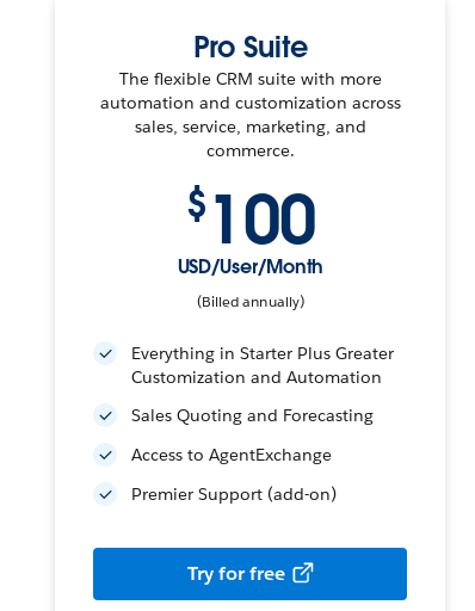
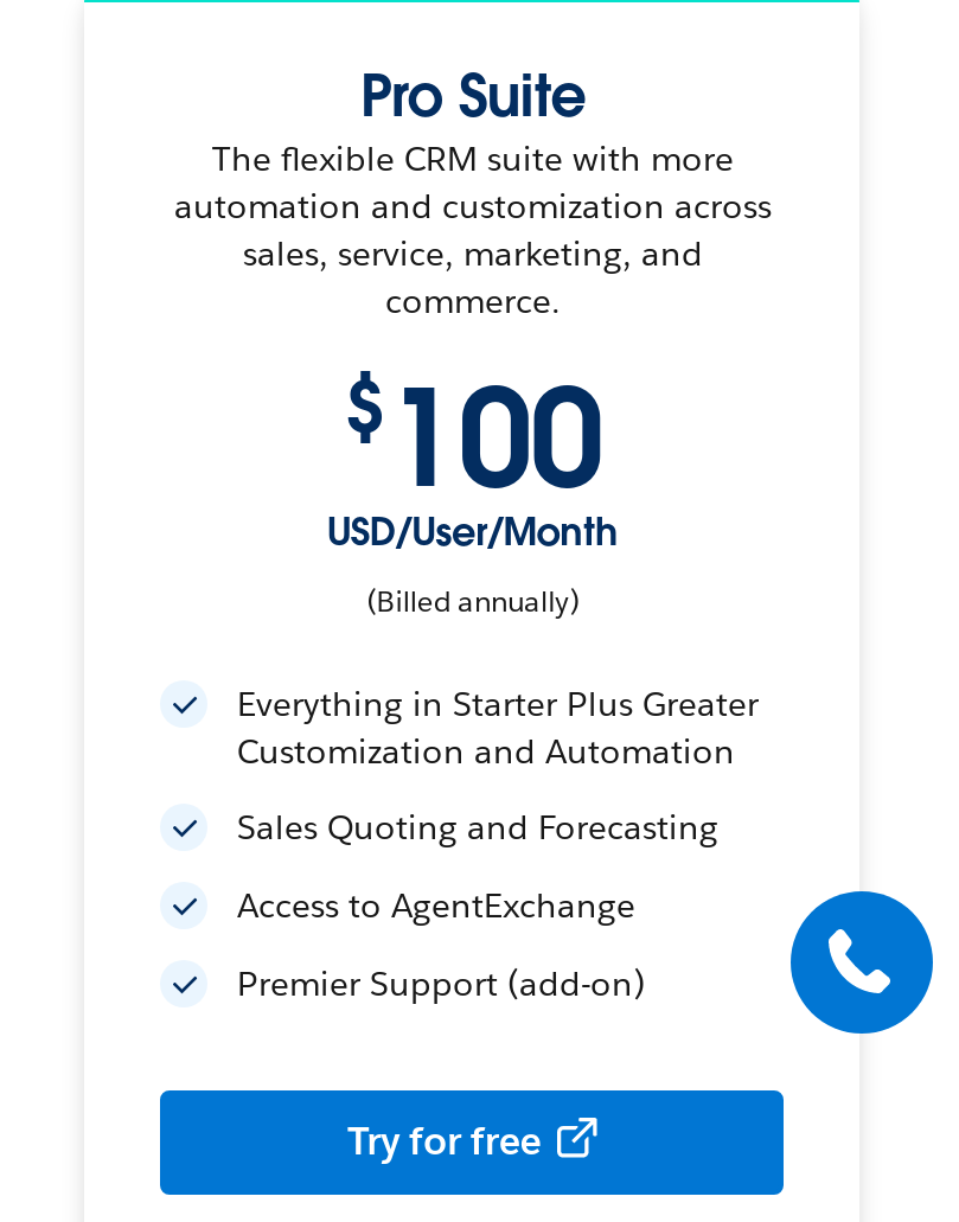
none -> [788,889,935,1036] [image]

